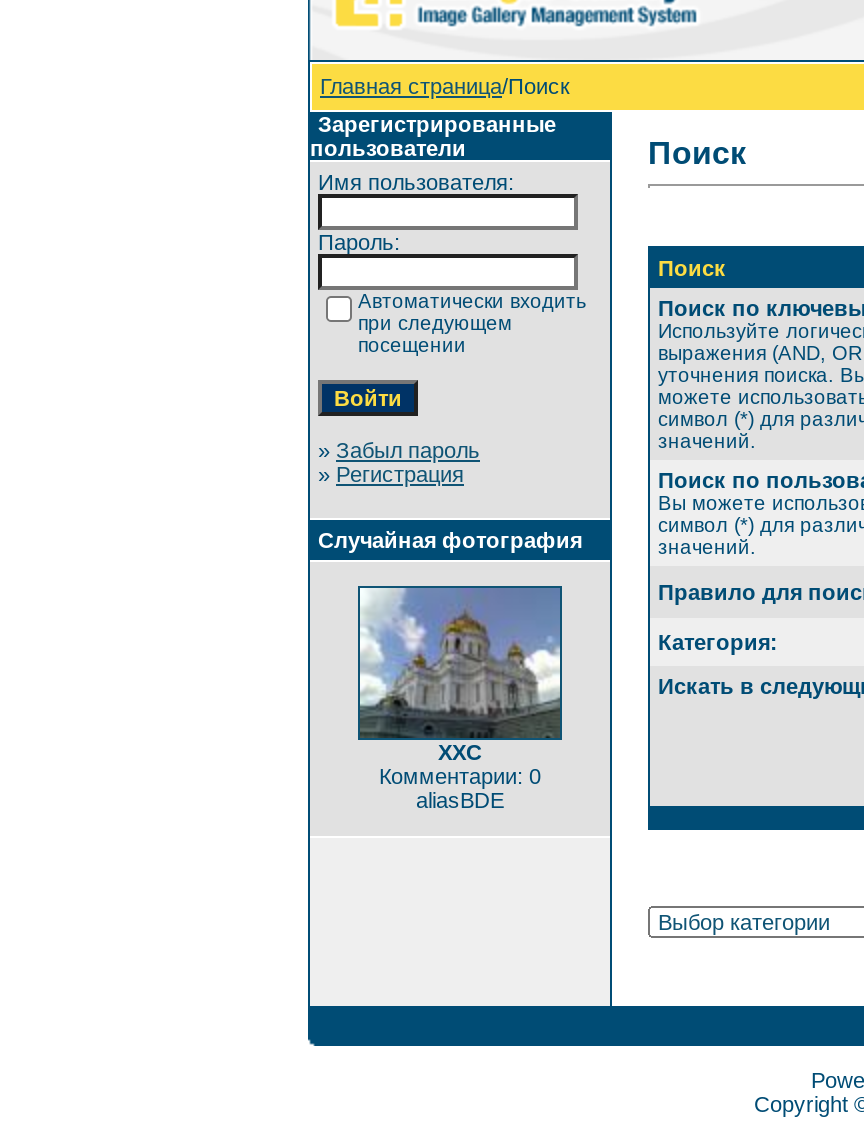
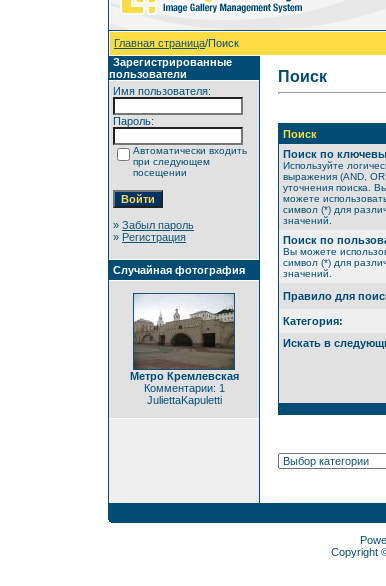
[358,586,562,812] [image] | XXC | Комментарии: 0 | aliasBDE -> [129,293,238,406] [image] | Метро Кремлевская | Комментарии: 1 | JuliettaKapuletti

